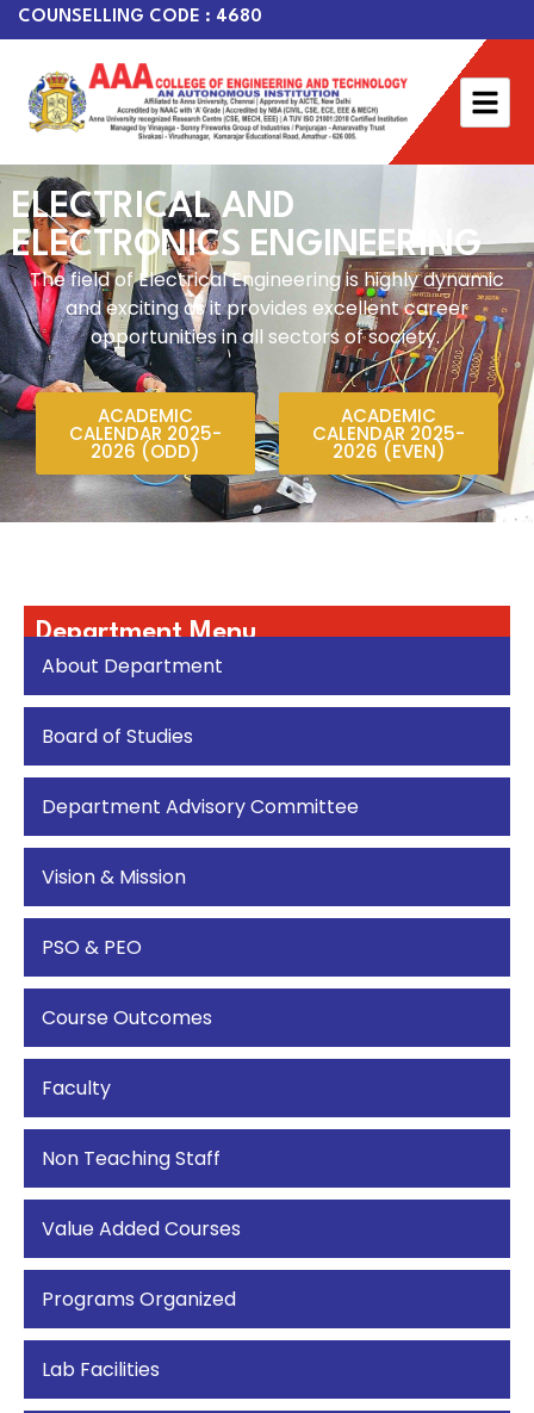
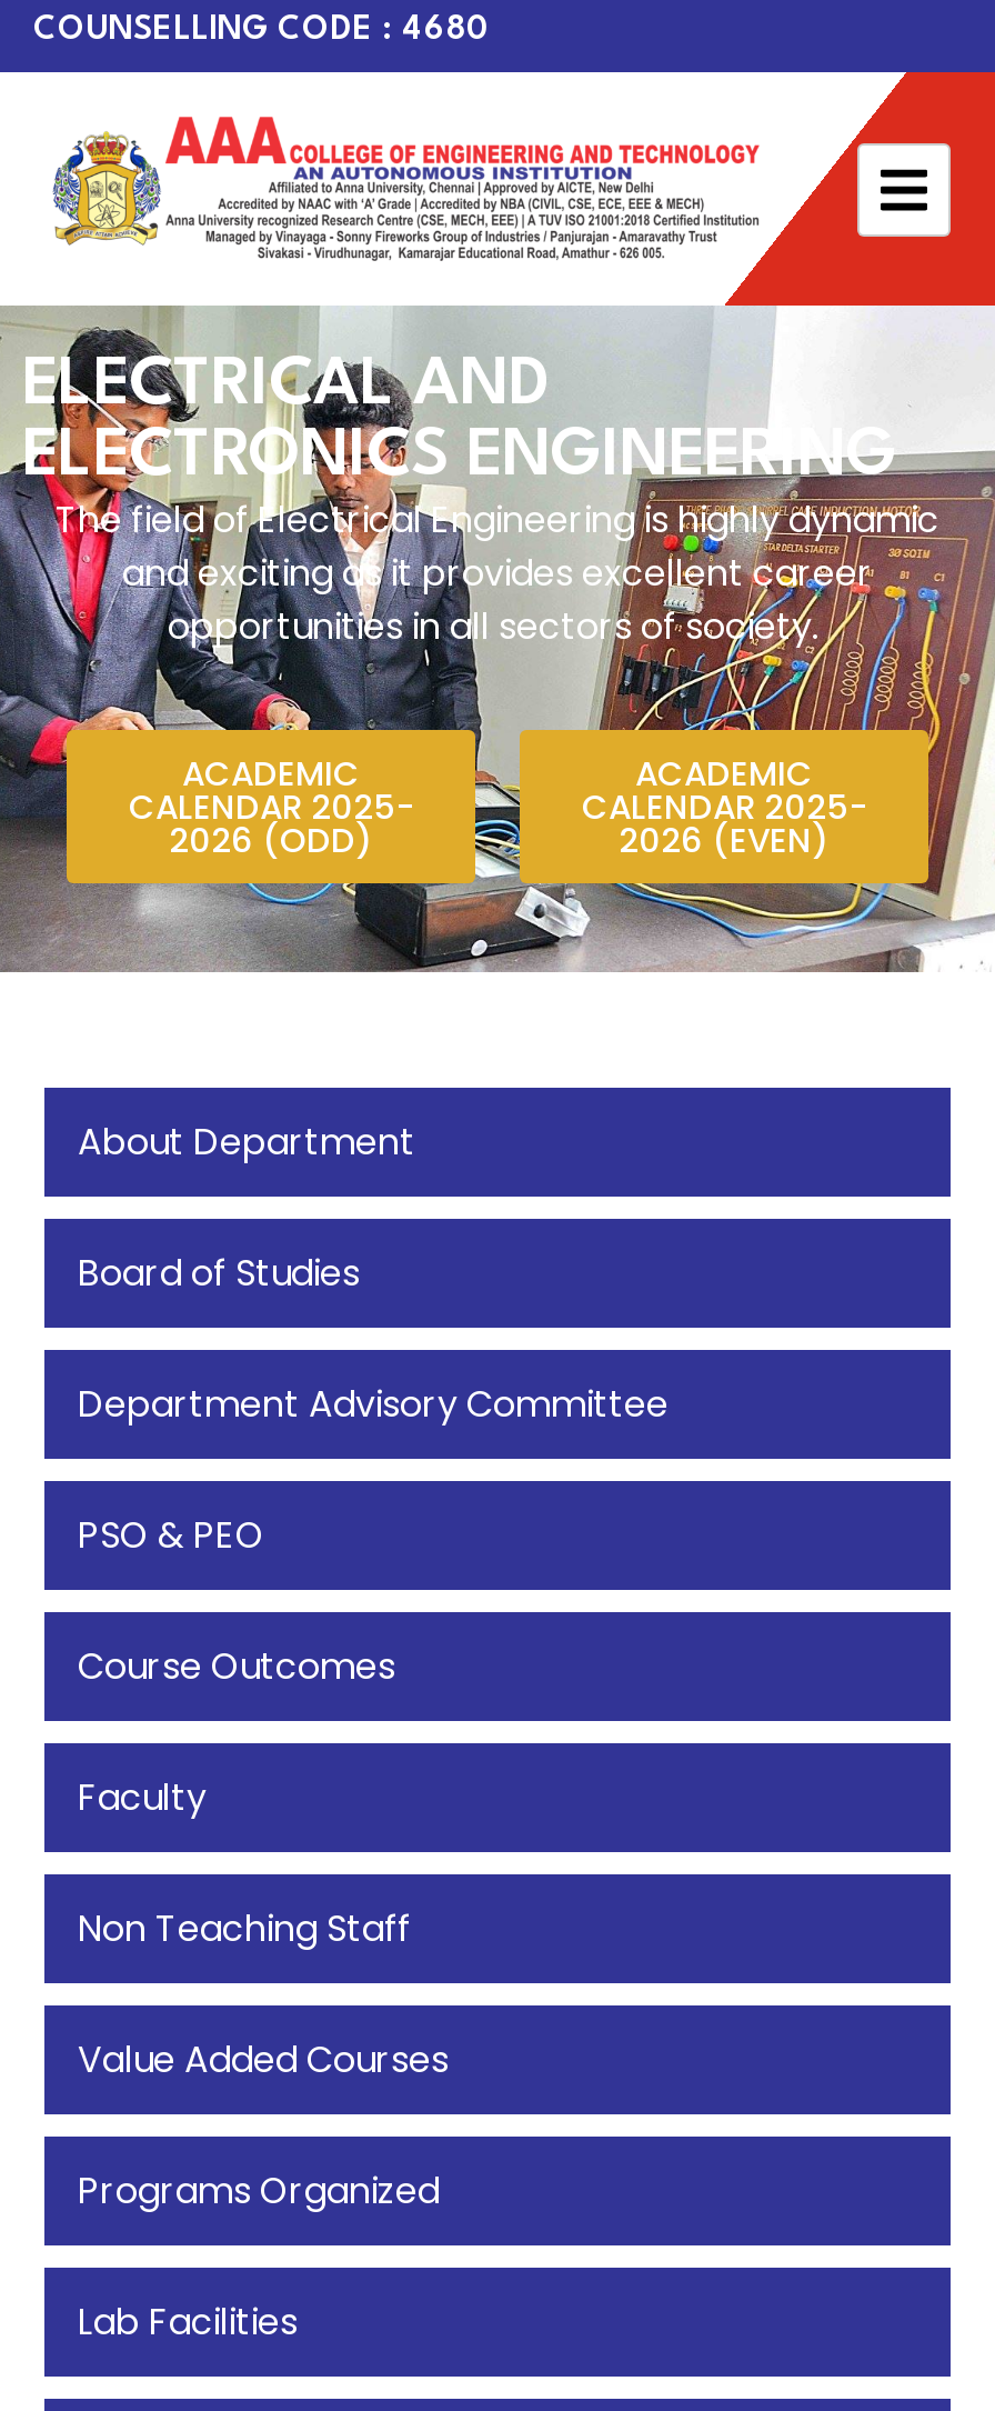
[36,619,256,646] Department Menu -> none
[42,864,186,891] Vision & Mission -> none

